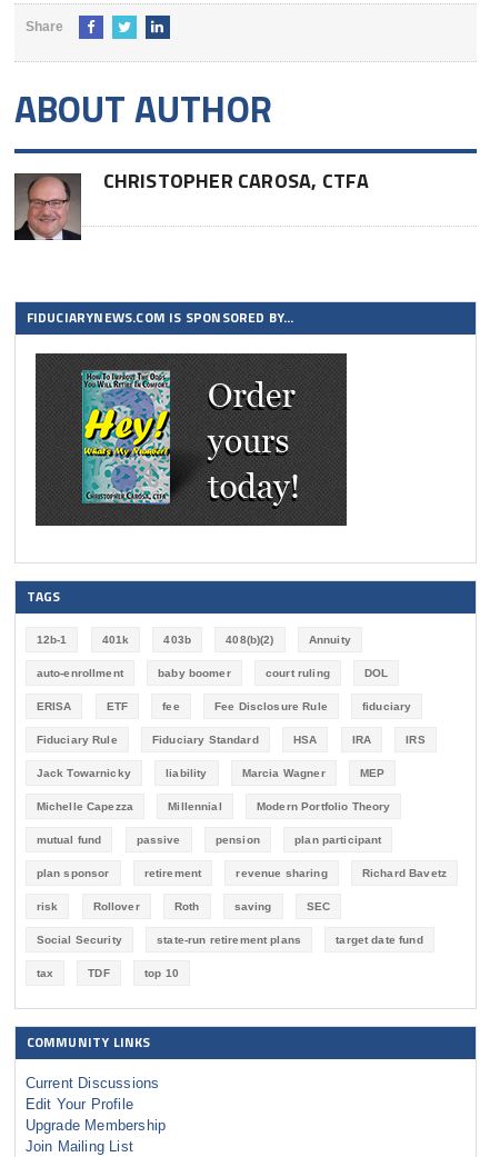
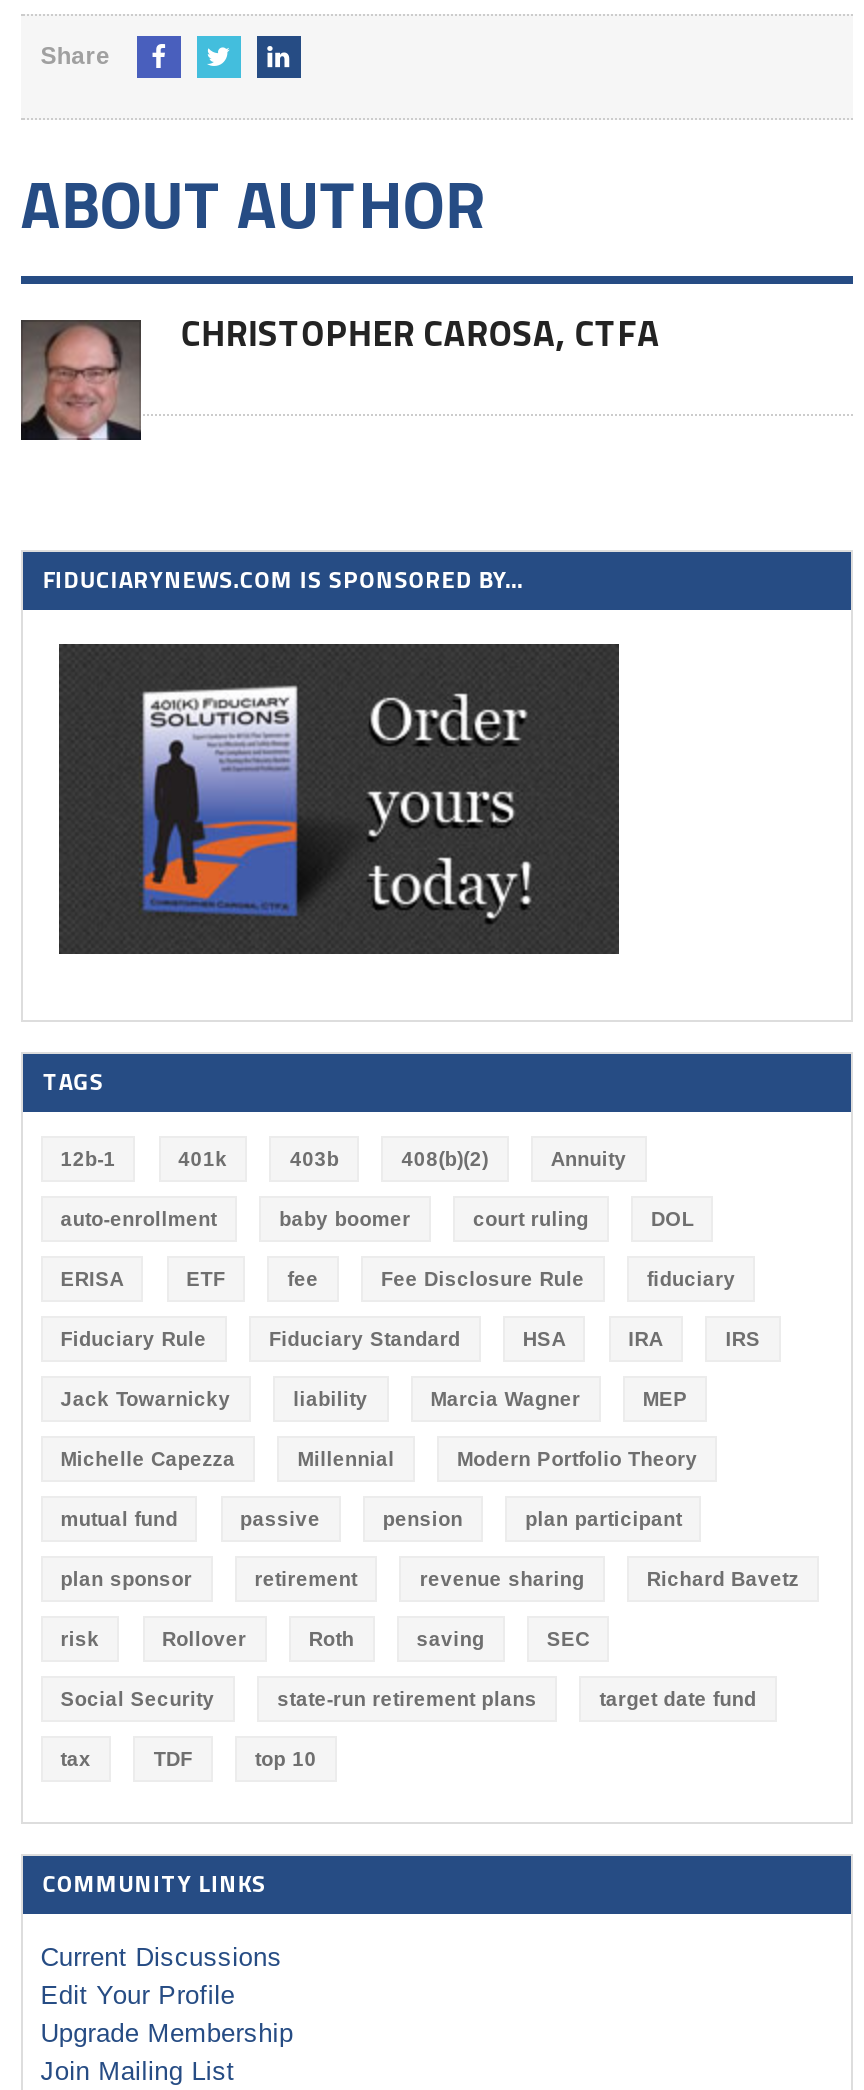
[80,369,171,503] [image] -> [141,674,301,914] [image]

